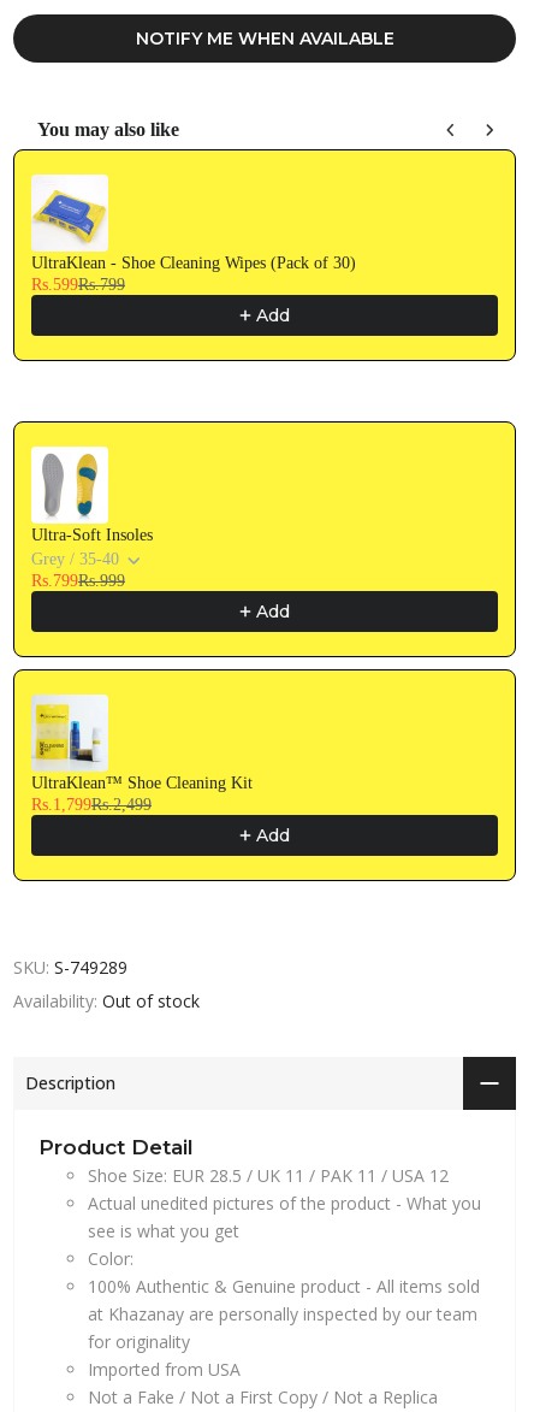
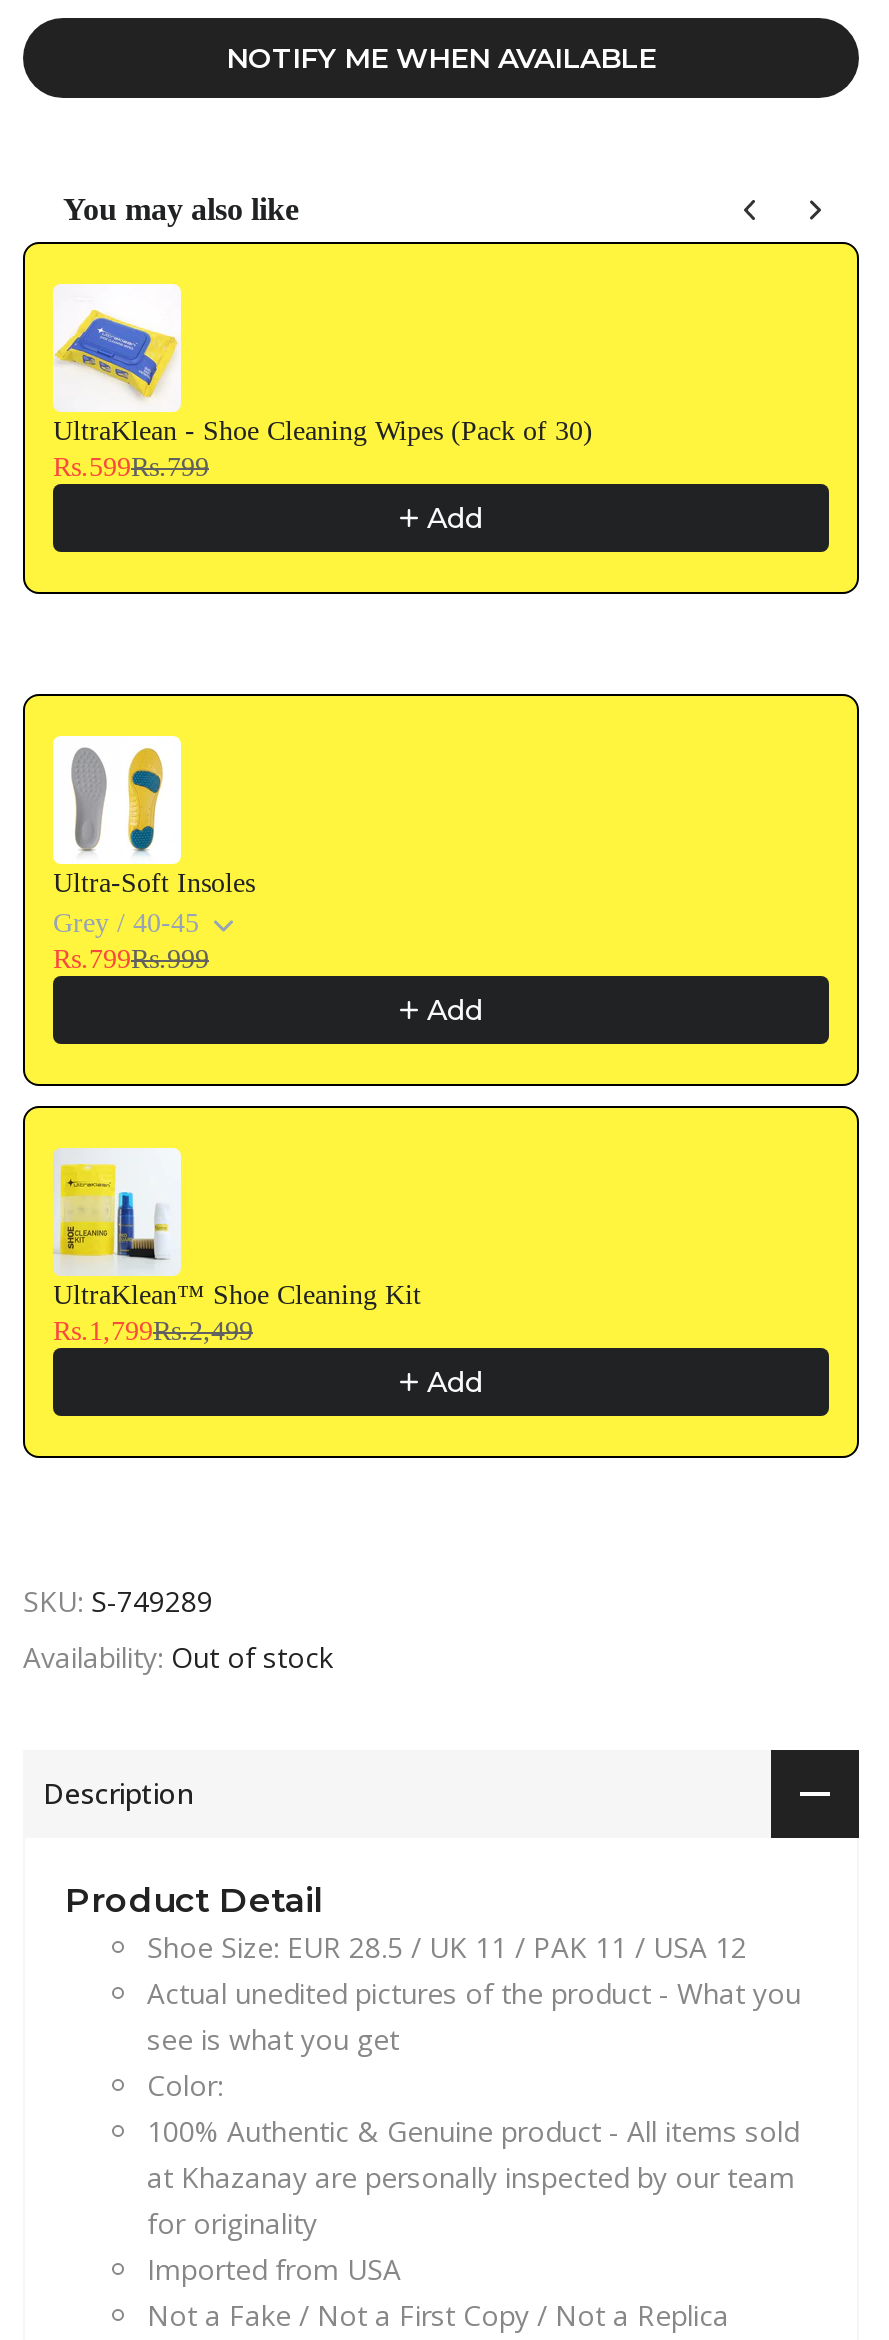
[31,550,119,568] Grey / 35-40 -> [53,908,199,938] Grey / 40-45

